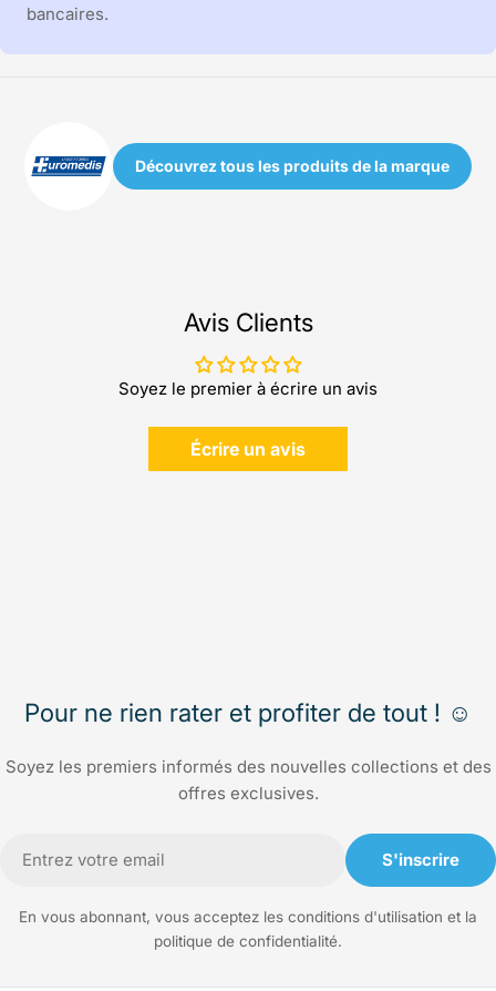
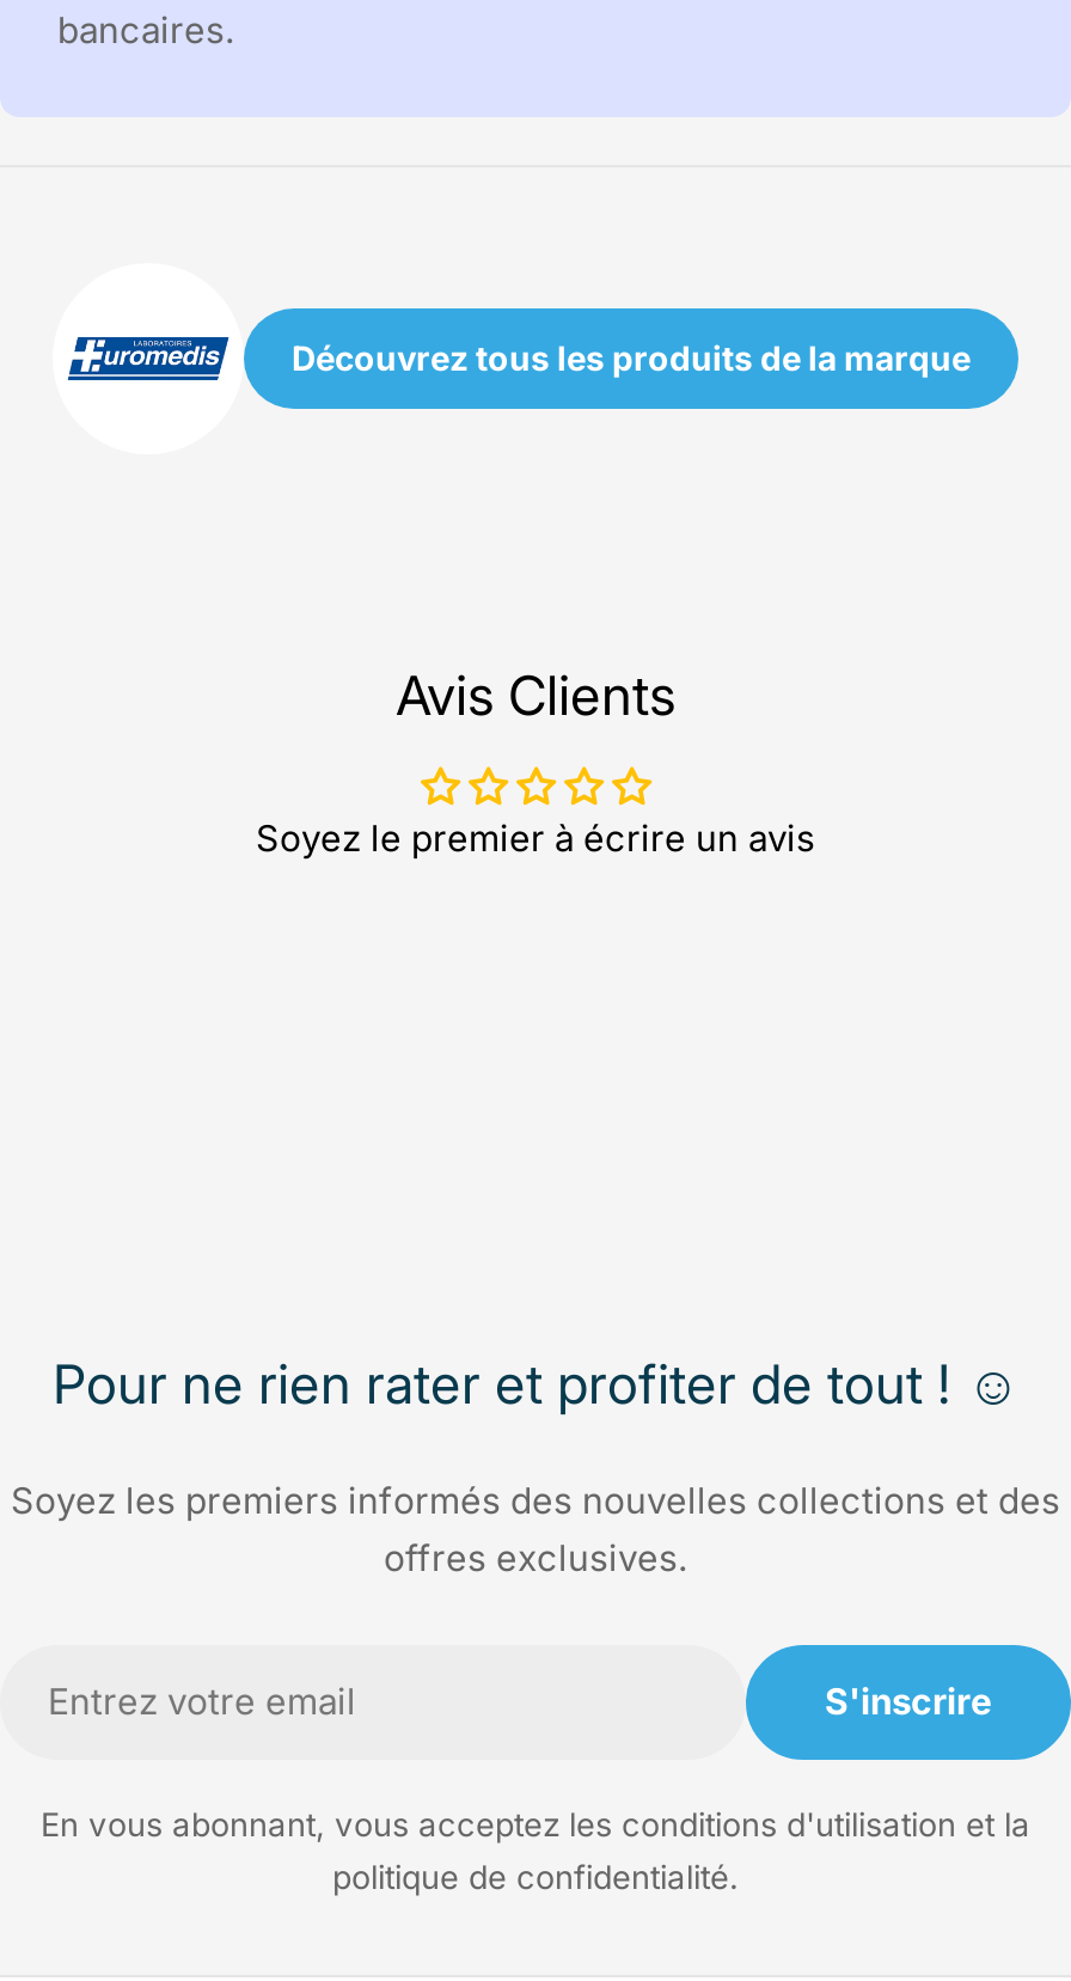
[190,438,306,460] Écrire un avis -> none

